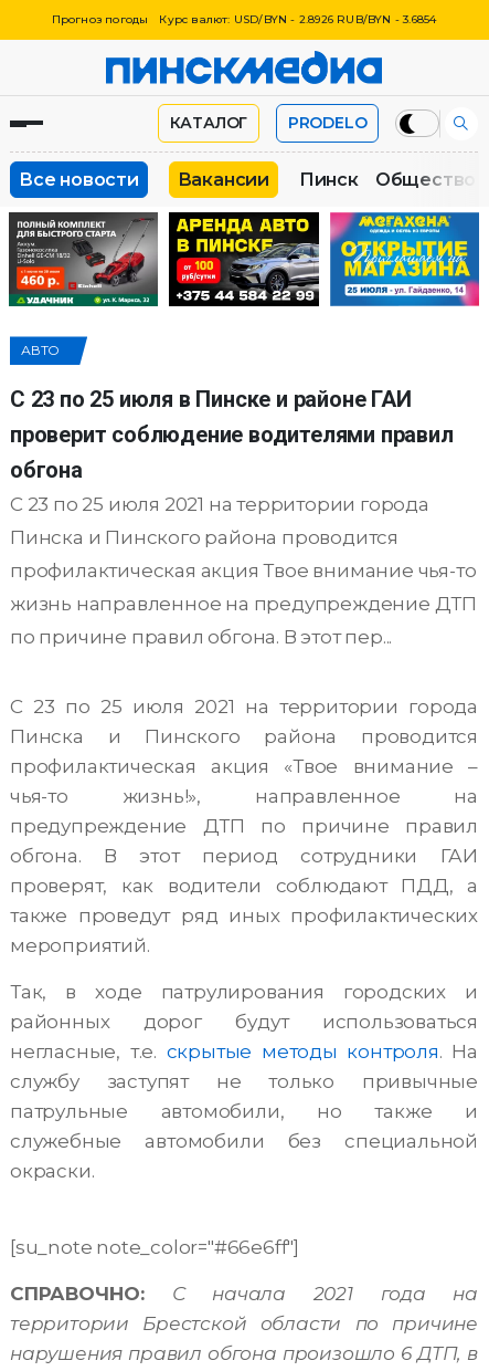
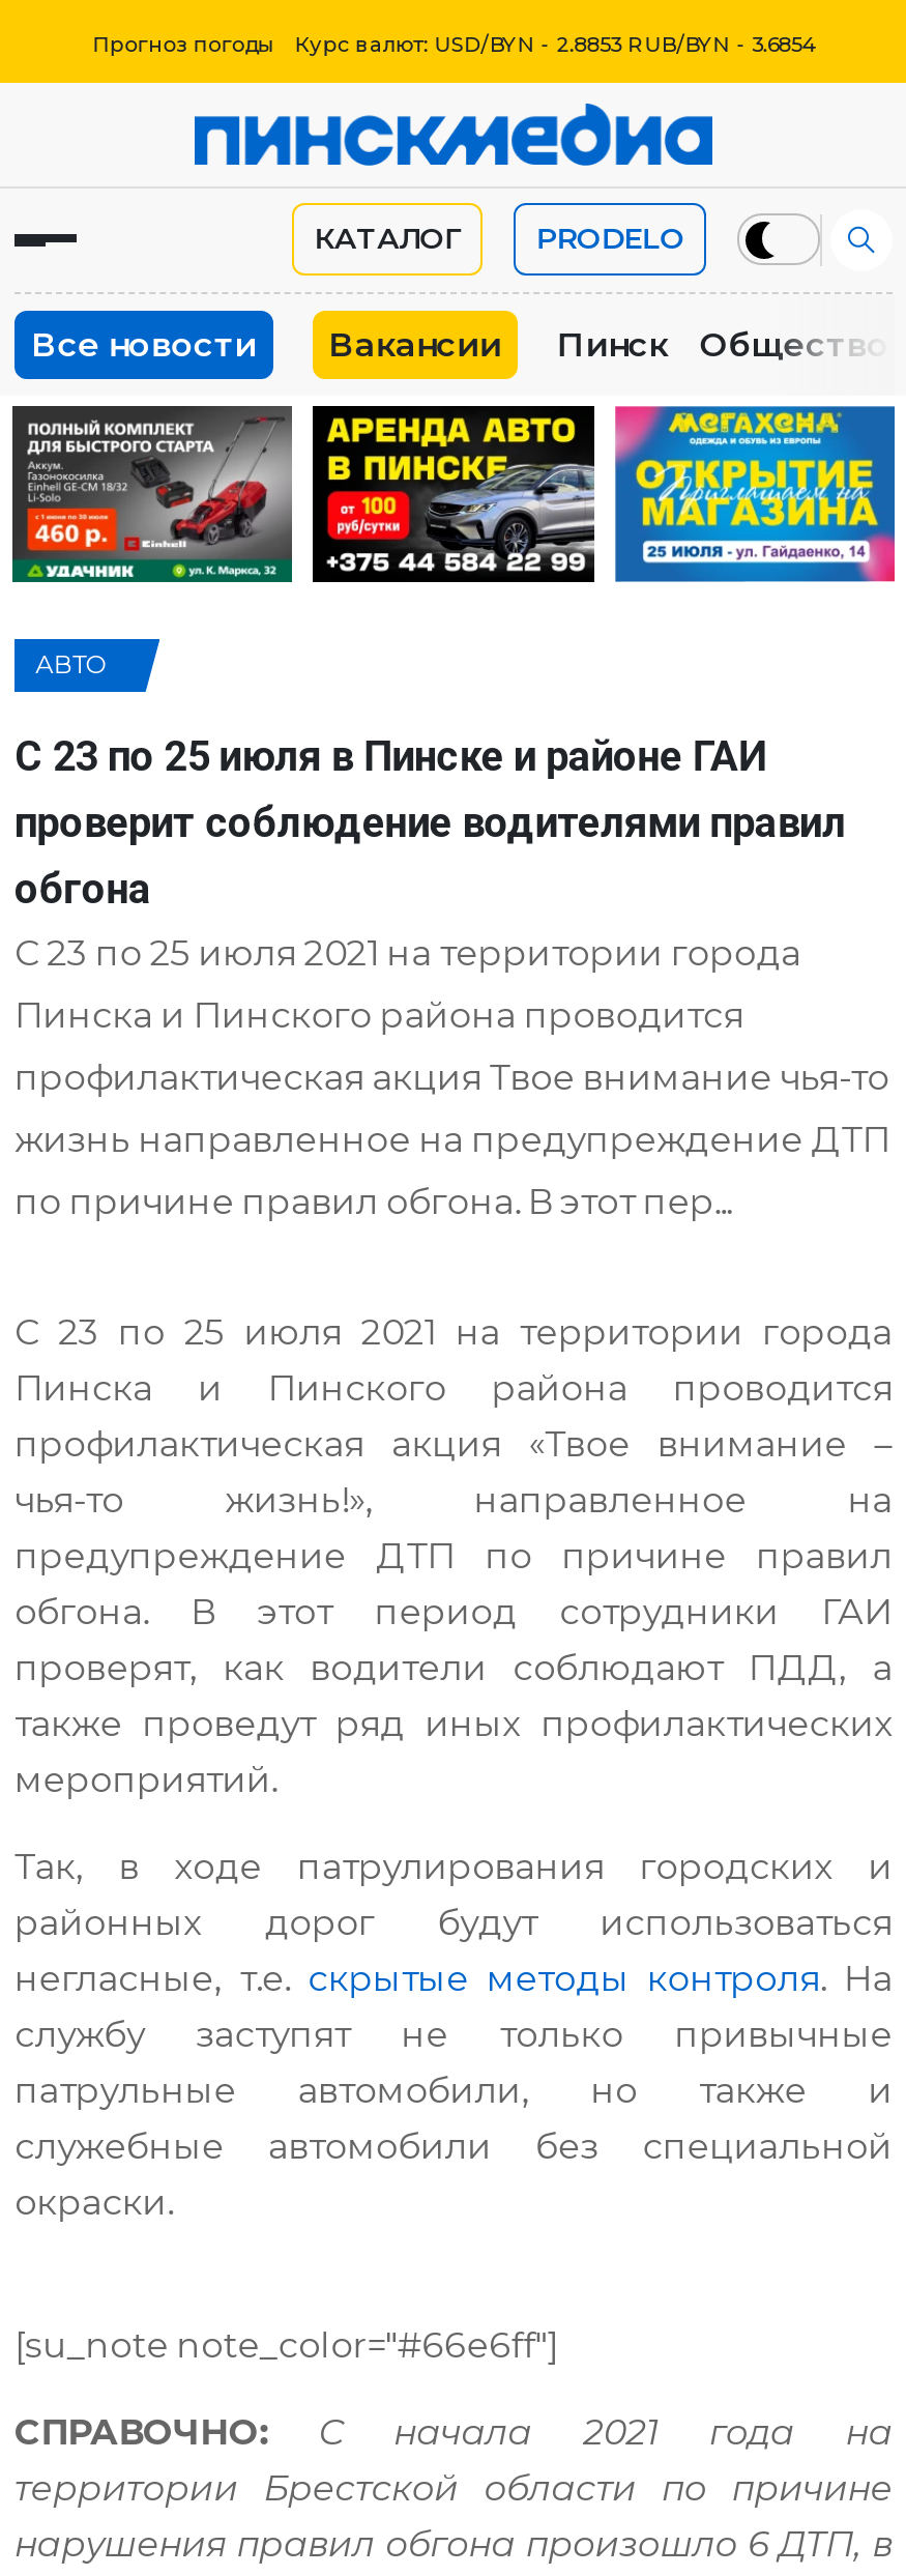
[159,12,436,26] Курс валют: USD/BYN - 2.8926 RUB/BYN - 3.6854 -> [295,30,814,57] Курс валют: USD/BYN - 2.8853 RUB/BYN - 3.6854

